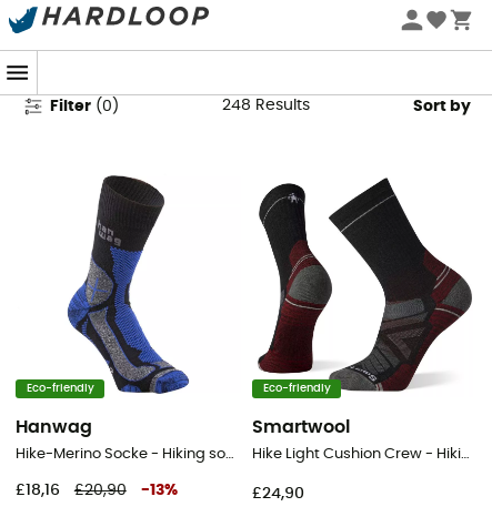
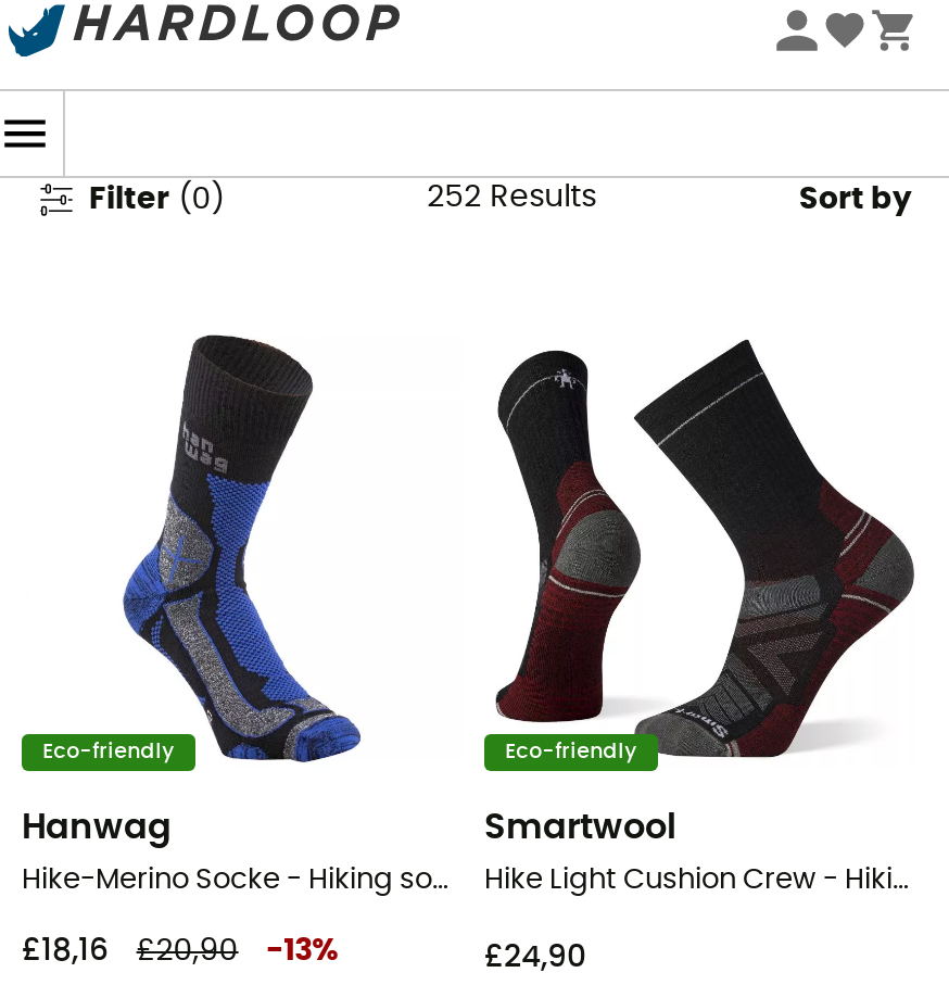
[222,98,310,113] 248 Results -> [427,182,596,213] 252 Results

